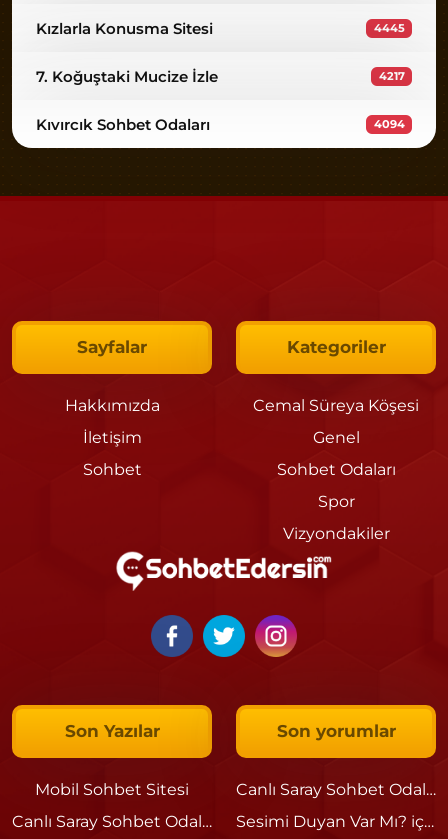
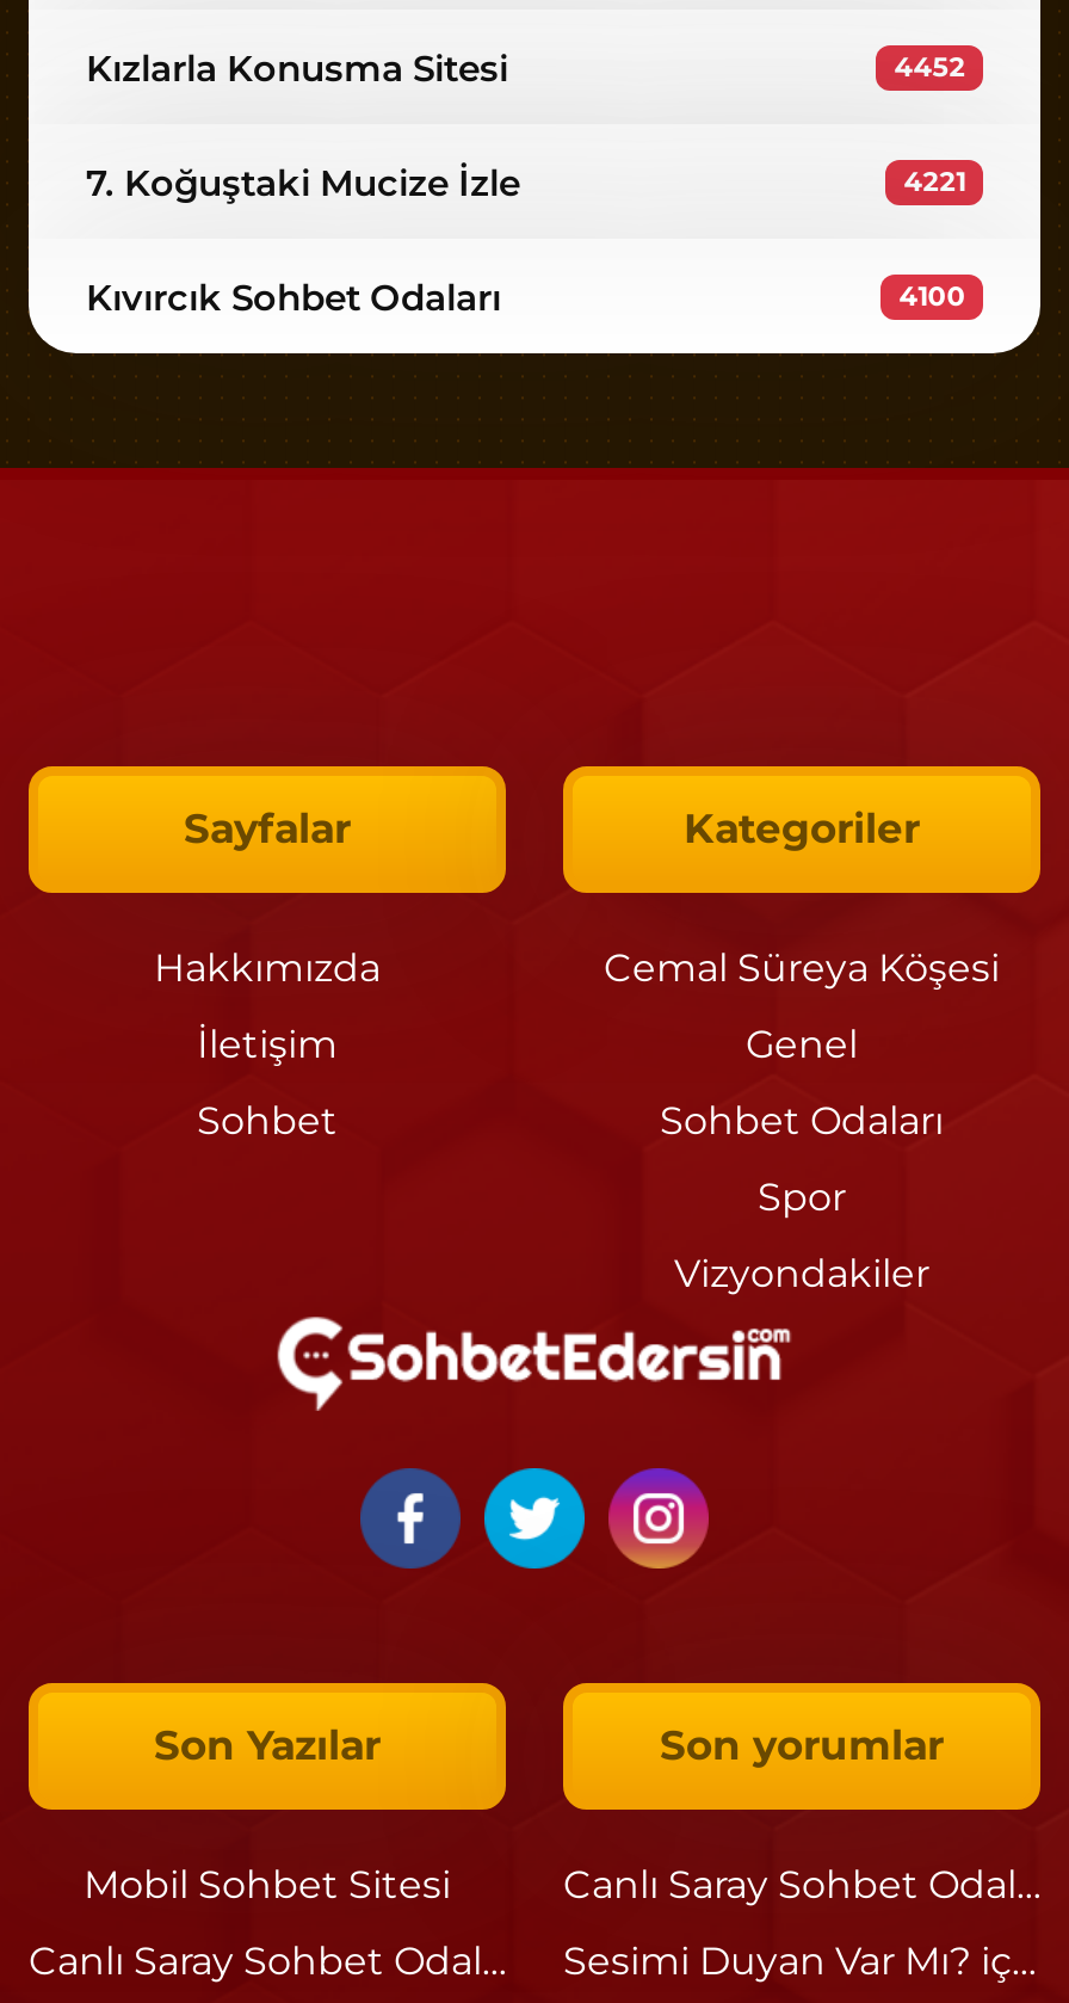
[374,21,405,35] 4445 -> [894,50,966,84] 4452
[379,69,405,83] 4217 -> [904,165,966,198] 4221
[374,117,405,131] 4094 -> [899,279,966,313] 4100

